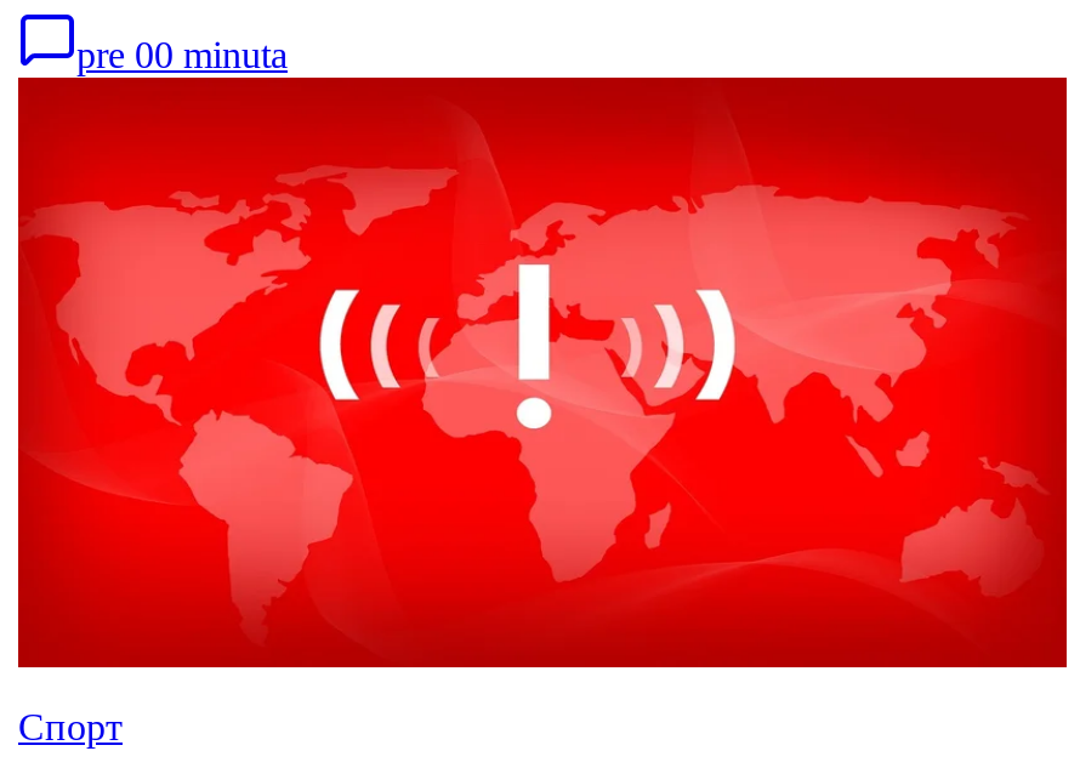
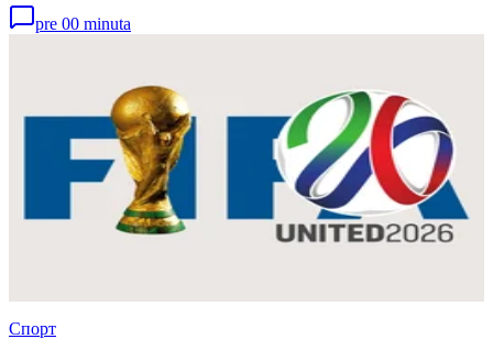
[16,75,1069,670] [image] -> [9,34,484,302] [image]

